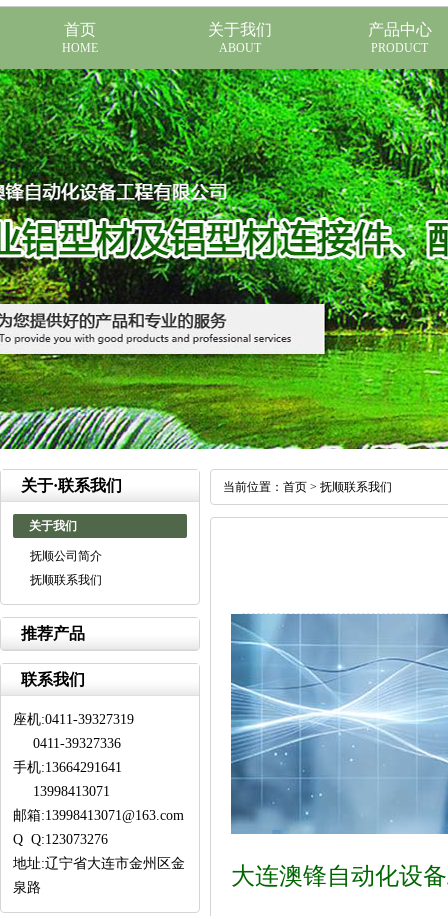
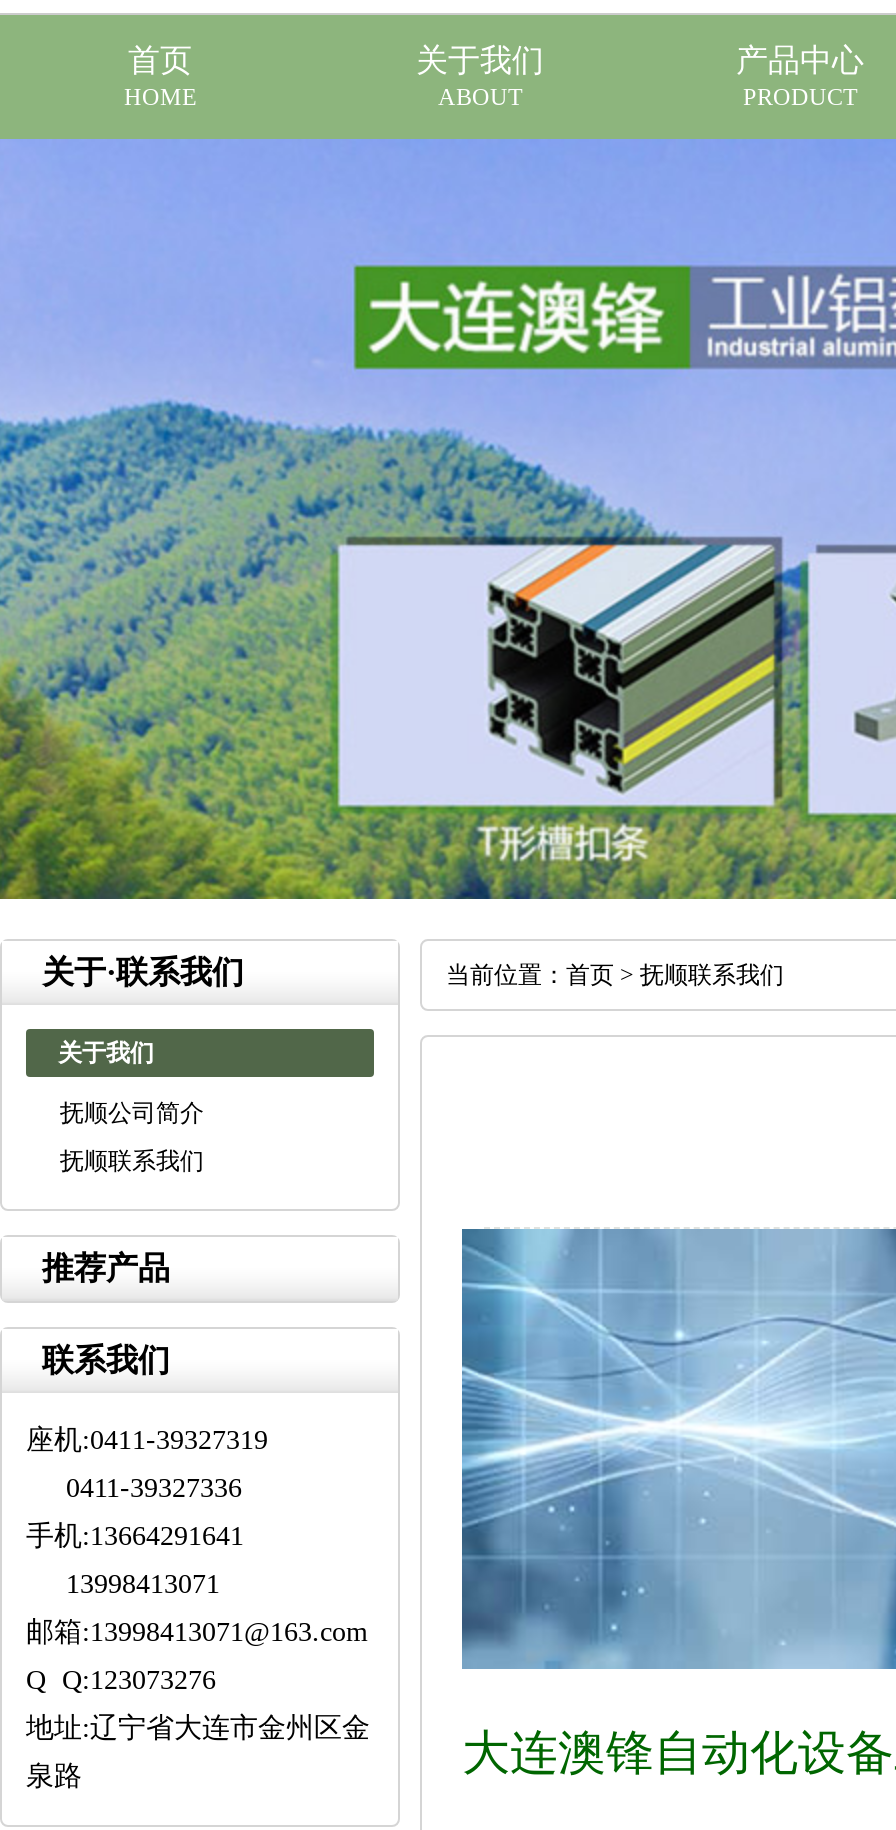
[3,68,445,450] [image] -> [6,137,890,901] [image]

